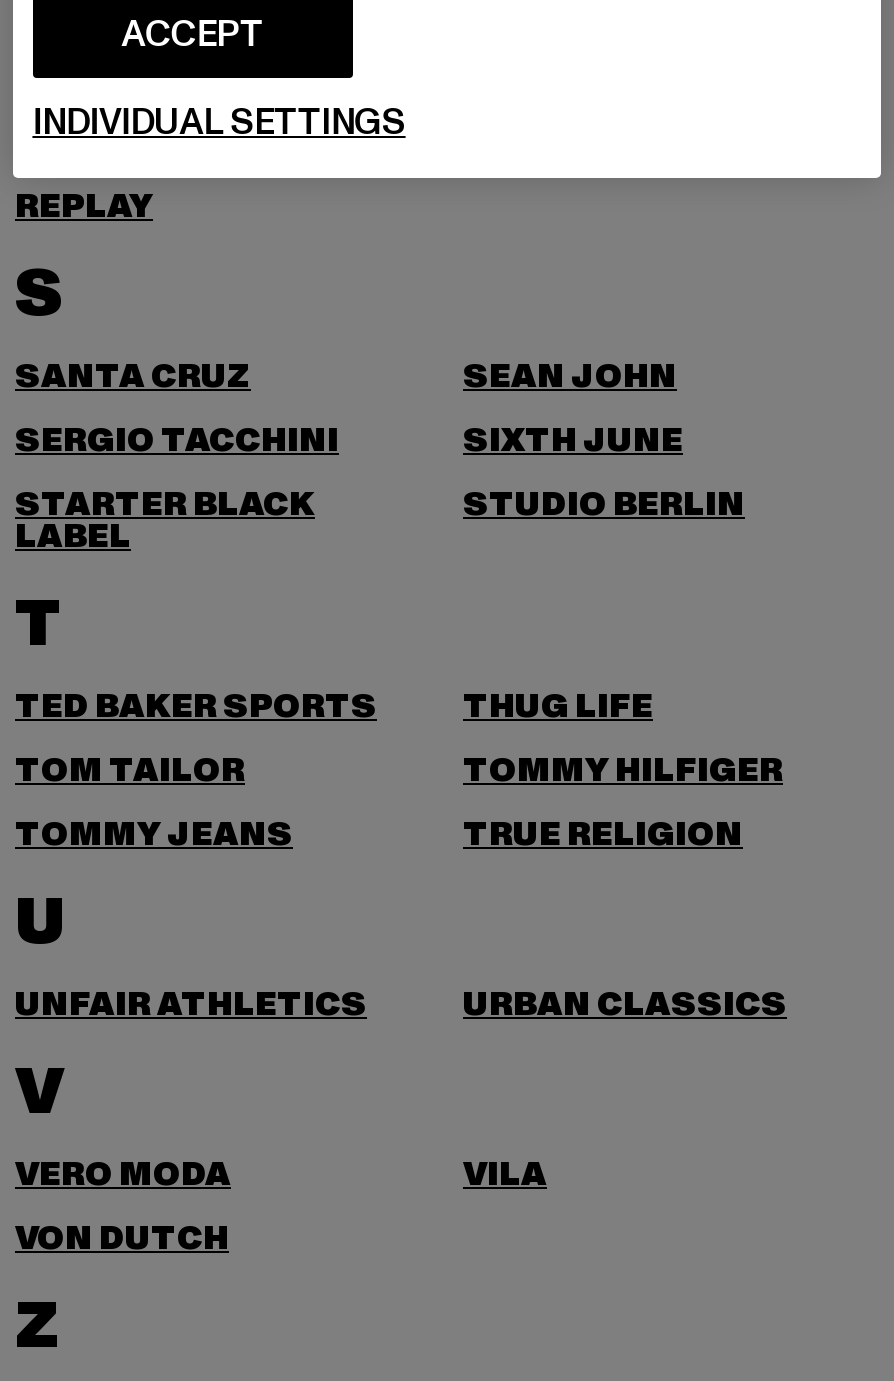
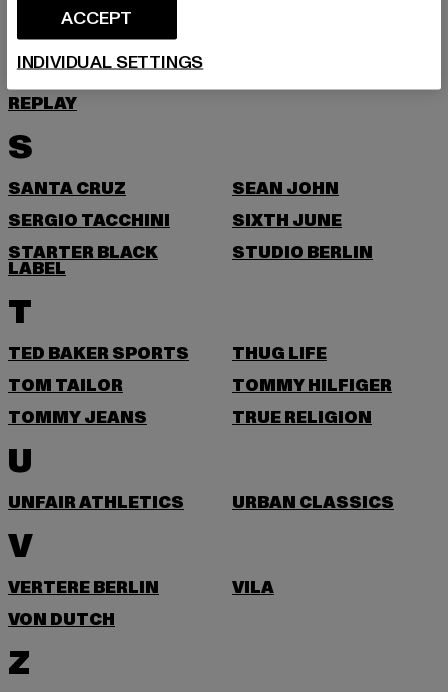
[15,1153,231,1197] VERO MODA -> [8,577,159,599] VERTERE BERLIN

